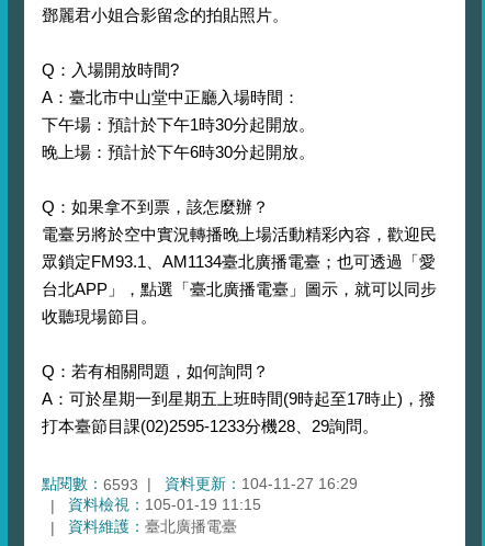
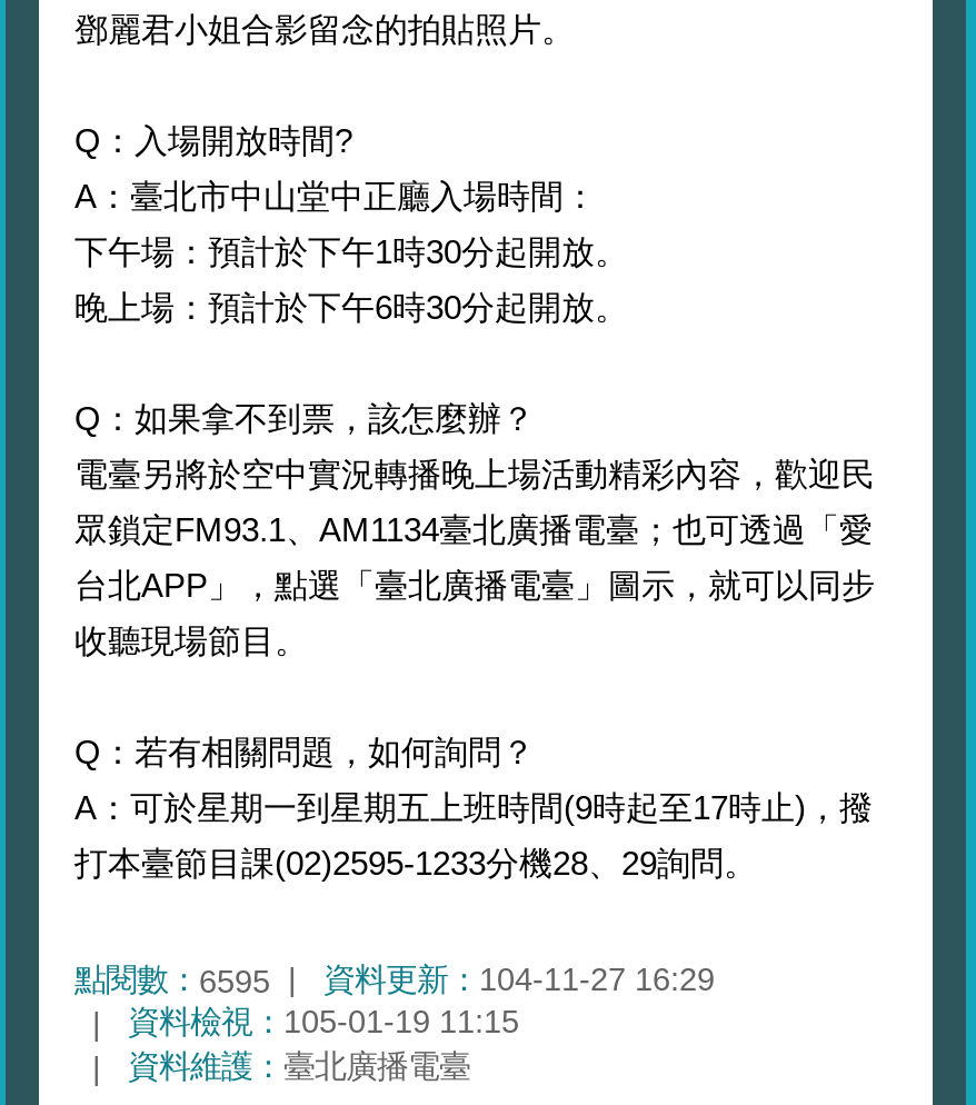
[42,474,358,493] 點閱數：6593 資料更新：104-11-27 16:29 -> [74,961,715,999] 點閱數：6595 資料更新：104-11-27 16:29

